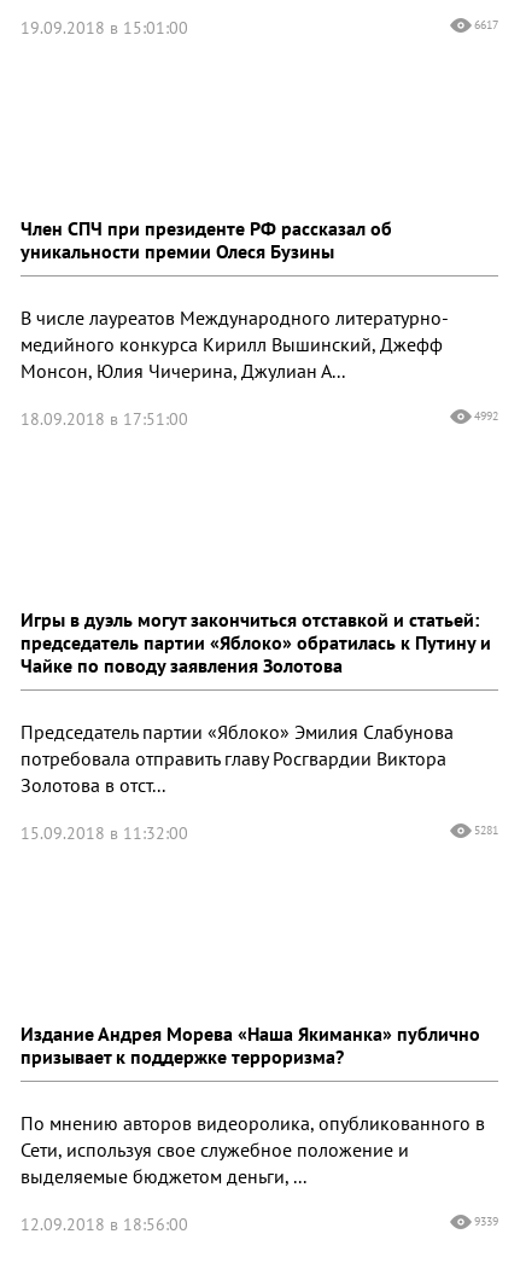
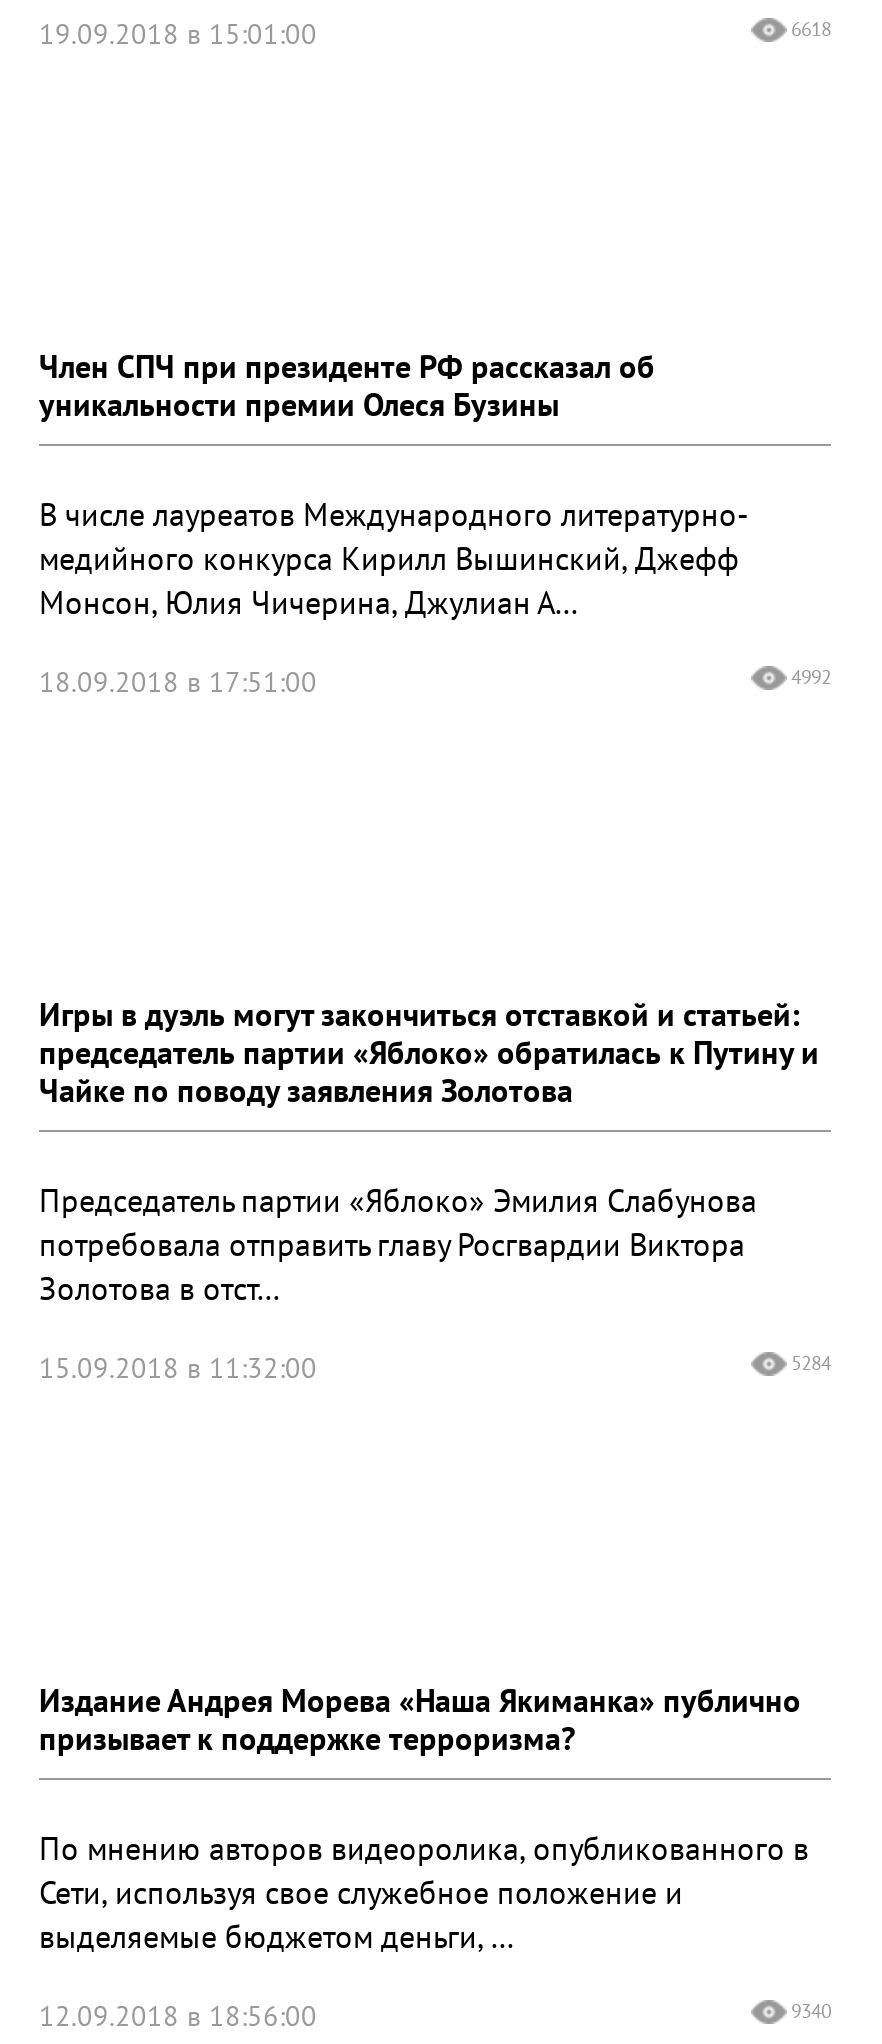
[474,17,498,33] 6617 -> [791,16,831,42] 6618
[474,822,498,838] 5281 -> [791,1350,831,1376] 5284
[474,1213,498,1229] 9339 -> [791,1998,831,2024] 9340

